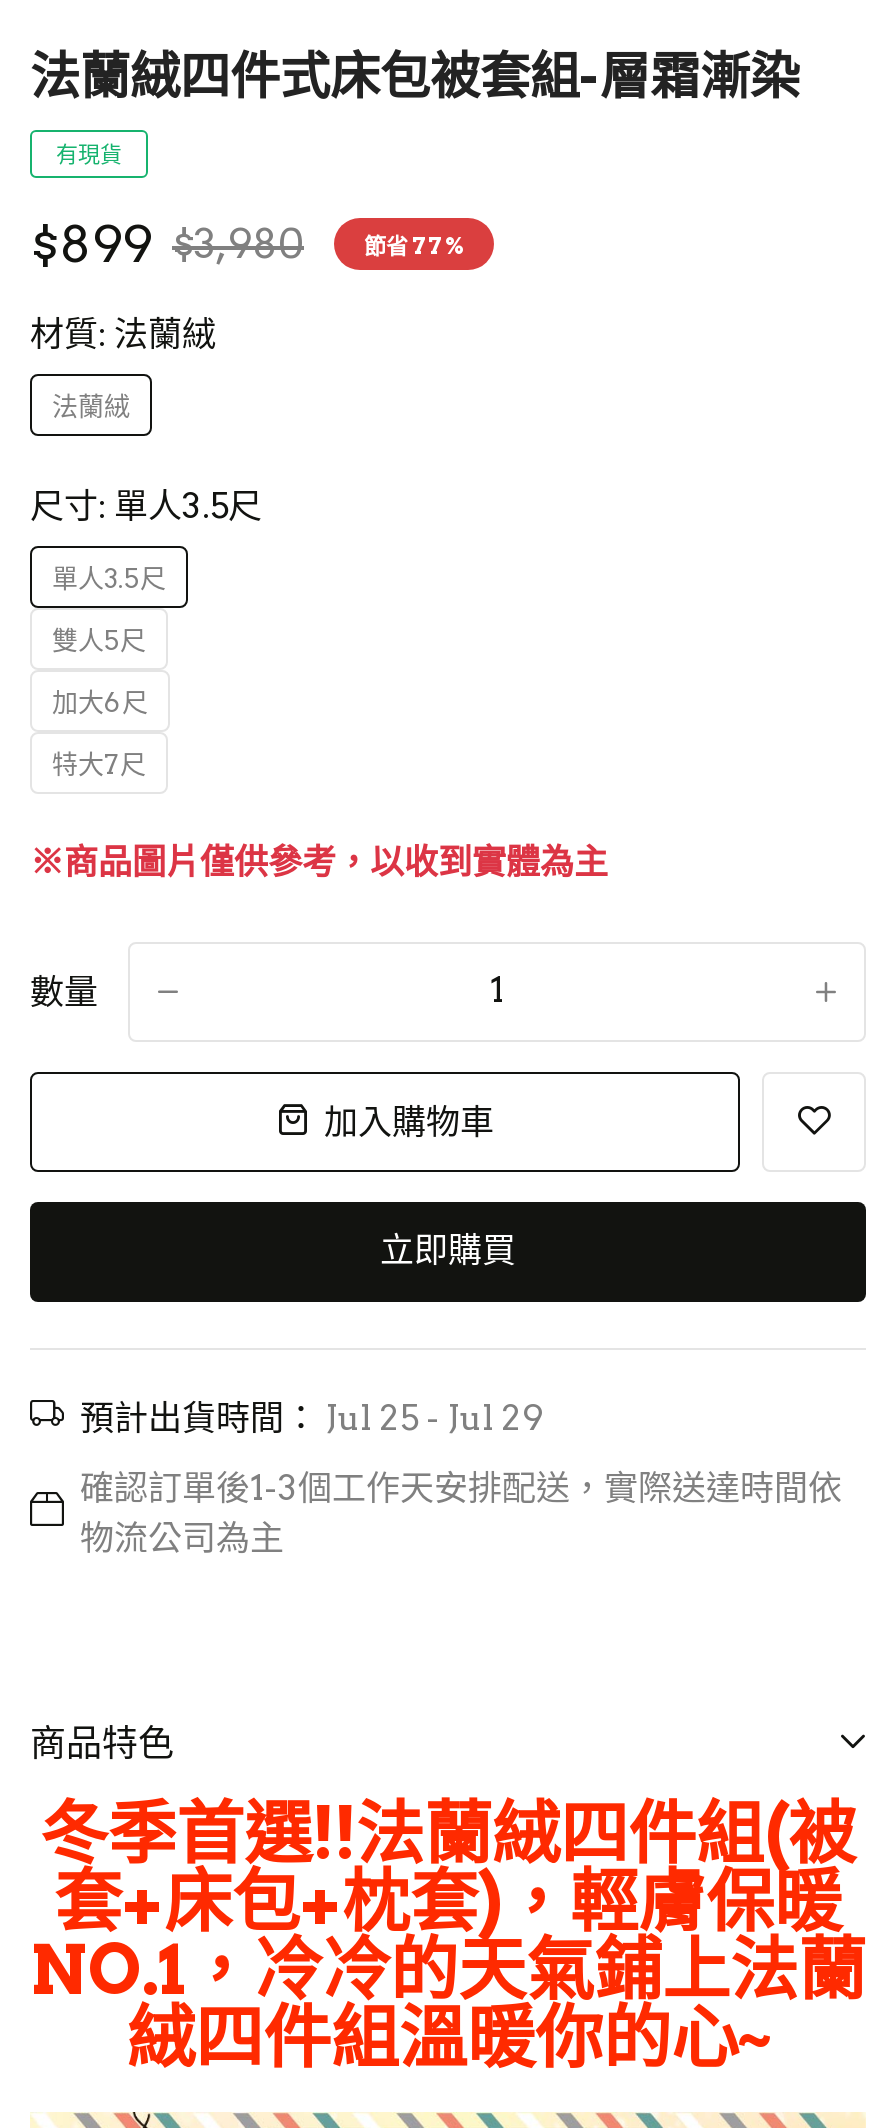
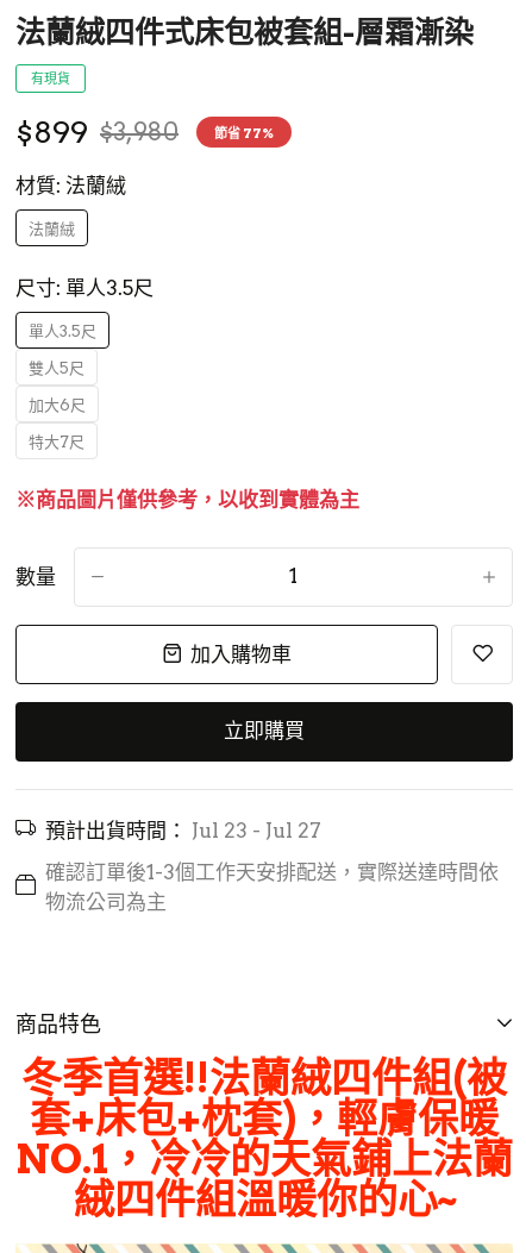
[80,1398,544,1438] 預計出貨時間：Jul 25 - Jul 29 -> [45,819,321,842] 預計出貨時間：Jul 23 - Jul 27

